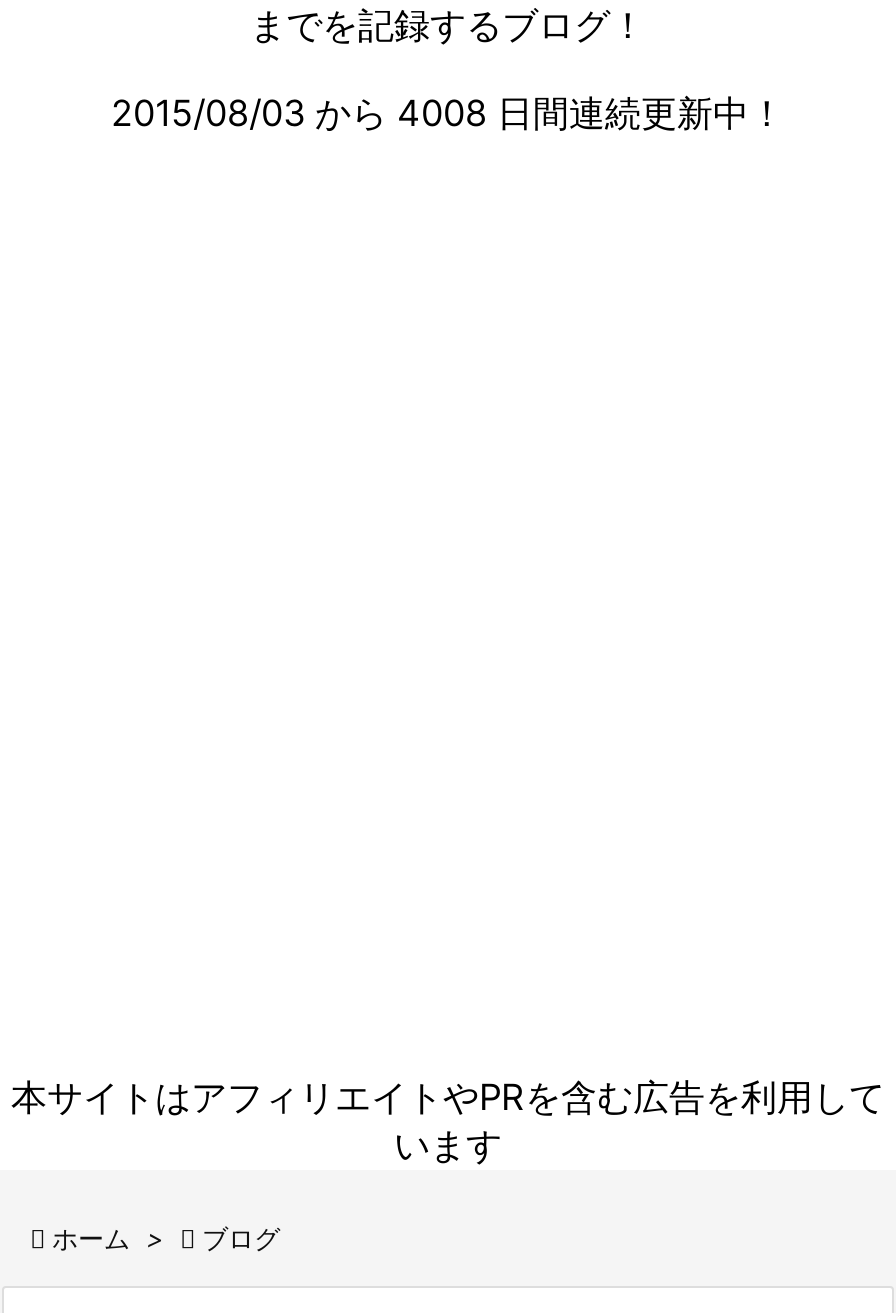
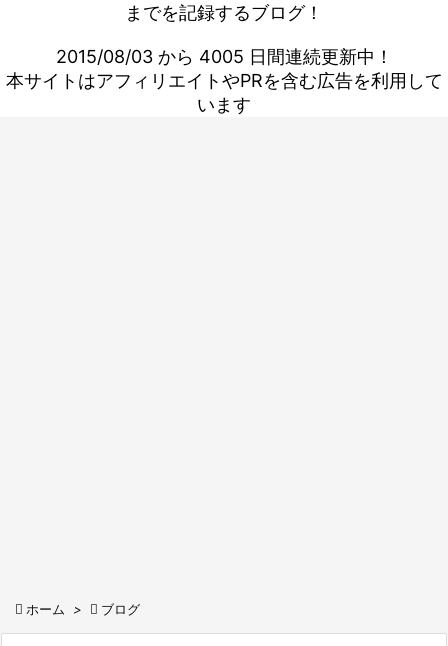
[111,92,785,134] 2015/08/03 から 4008 日間連続更新中！ -> [55,46,392,67] 2015/08/03 から 4005 日間連続更新中！
moved [11,1076,885,1166] -> [5,70,442,115]: 本サイトはアフィリエイトやPRを含む広告を利用して | います

